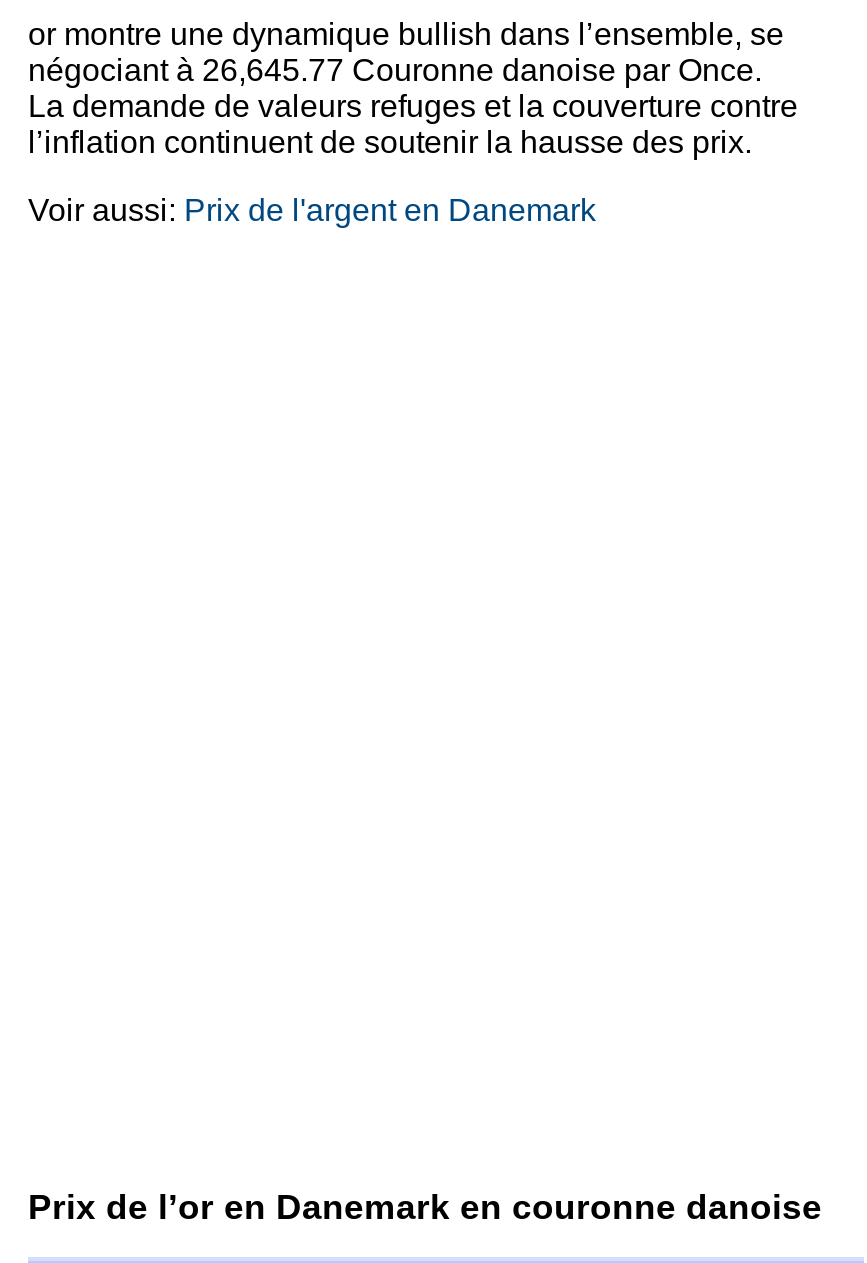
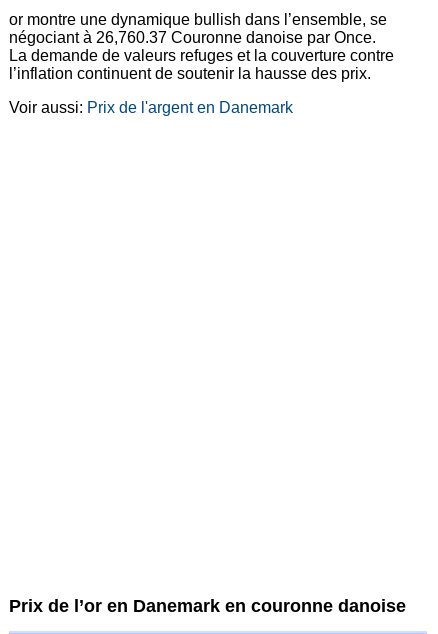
[28,54,762,88] négociant à 26,645.77 Couronne danoise par Once. -> [9,29,376,46] négociant à 26,760.37 Couronne danoise par Once.

